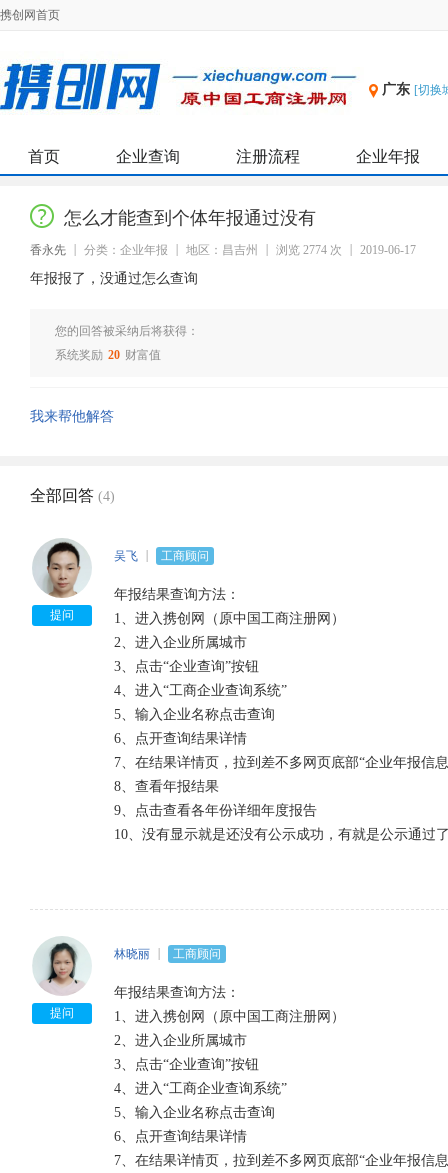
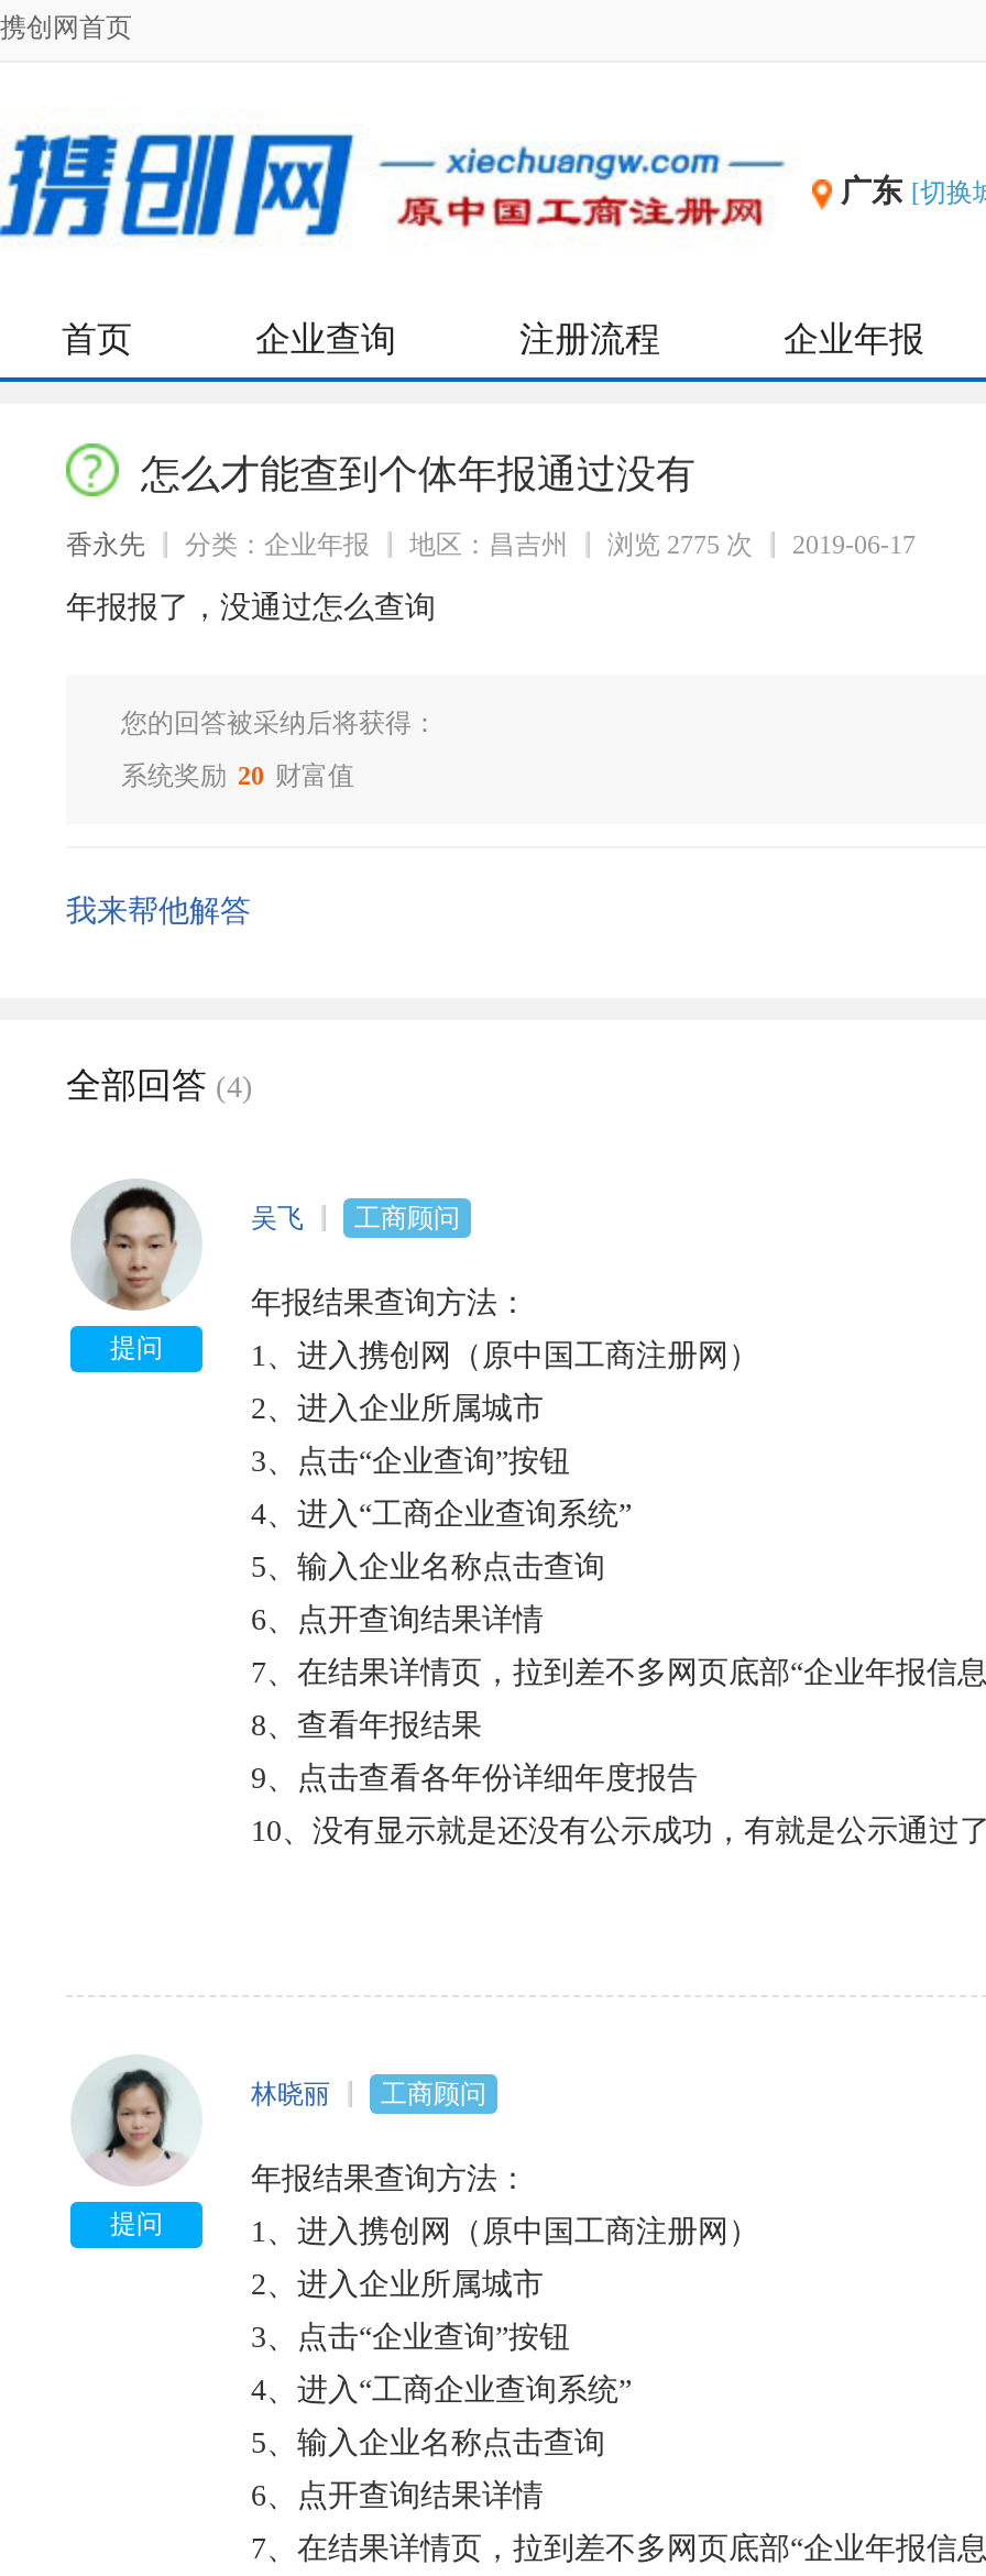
[30,243,416,257] 香永先 分类：企业年报 地区：昌吉州 浏览 2774 次 2019-06-17 -> [66,529,916,560] 香永先 分类：企业年报 地区：昌吉州 浏览 2775 次 2019-06-17

